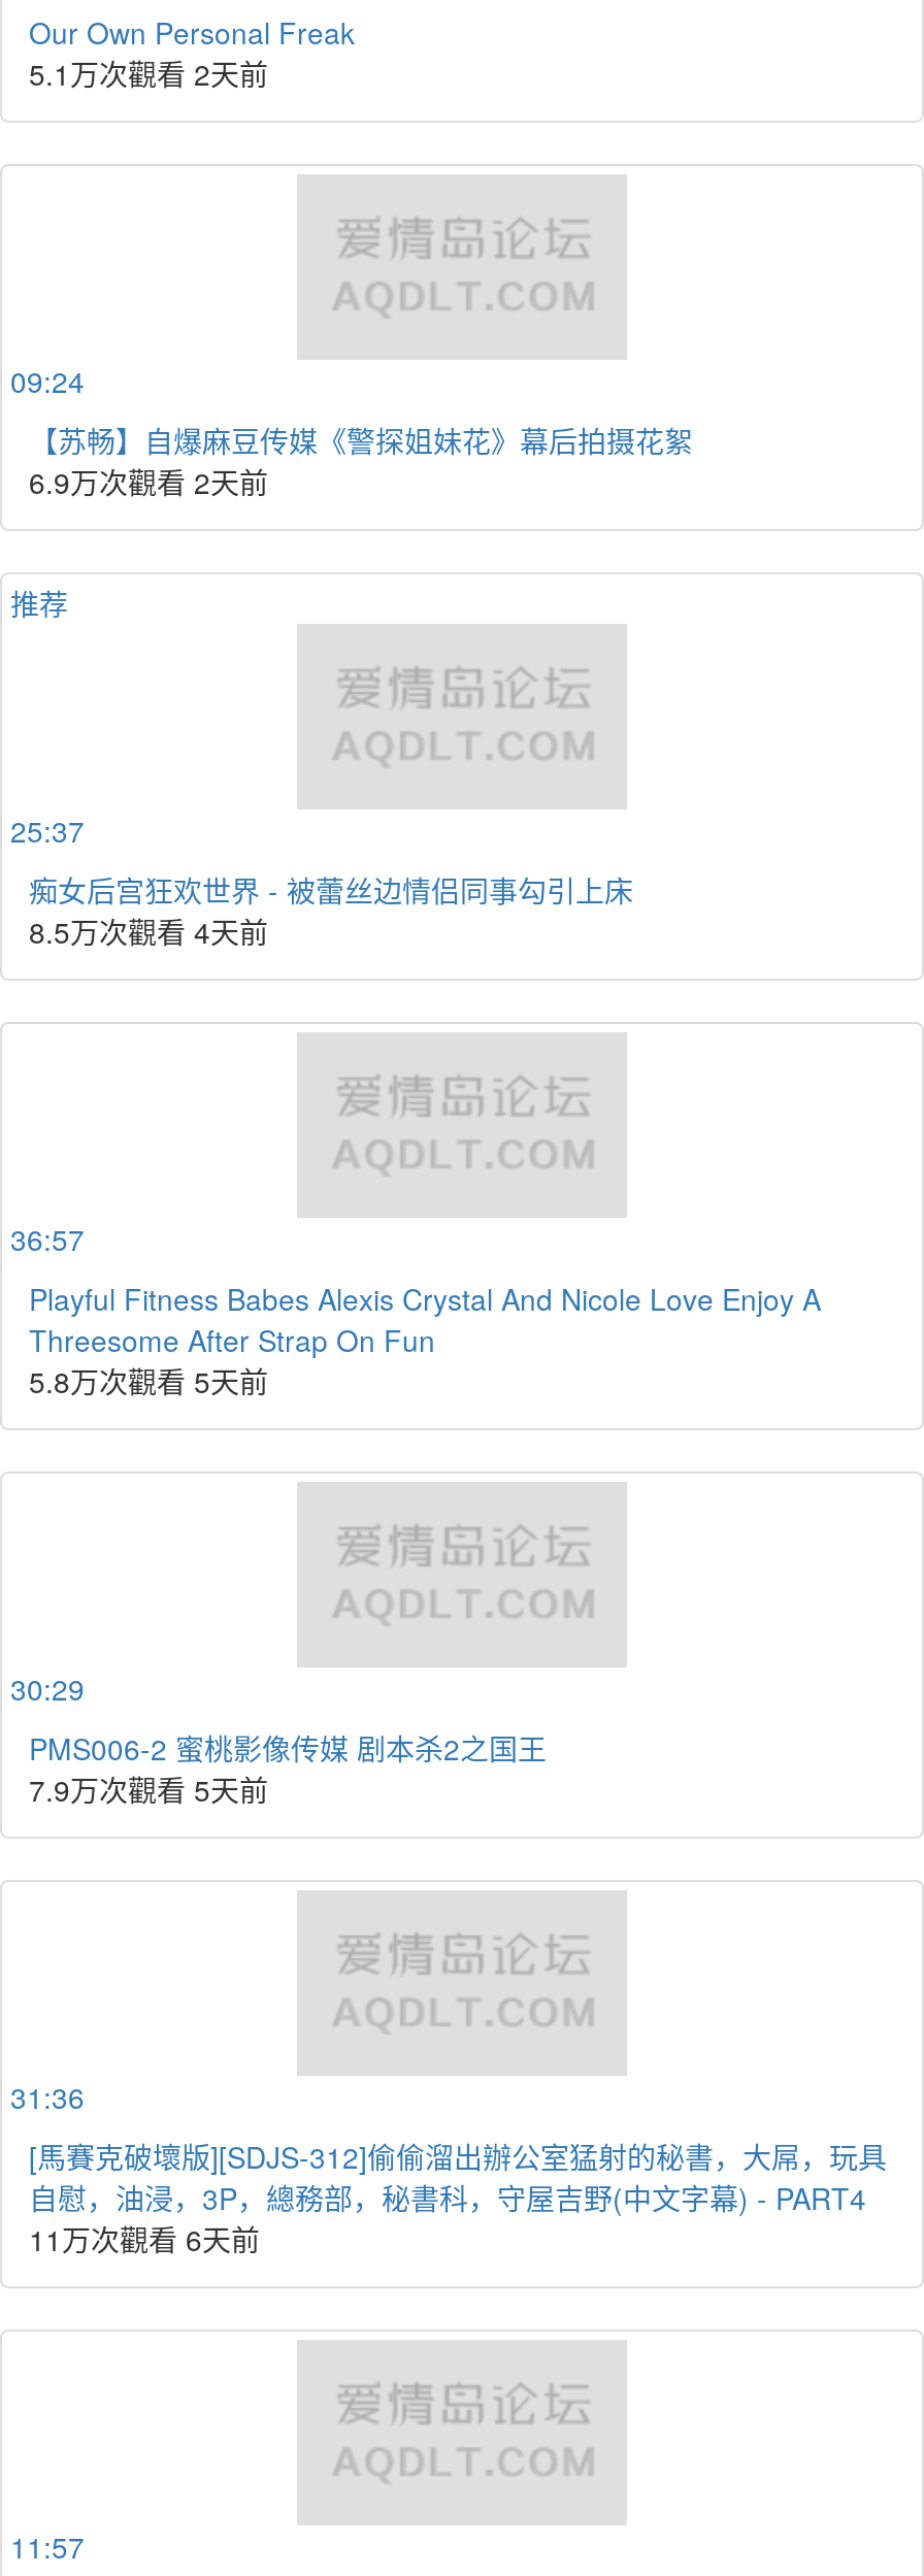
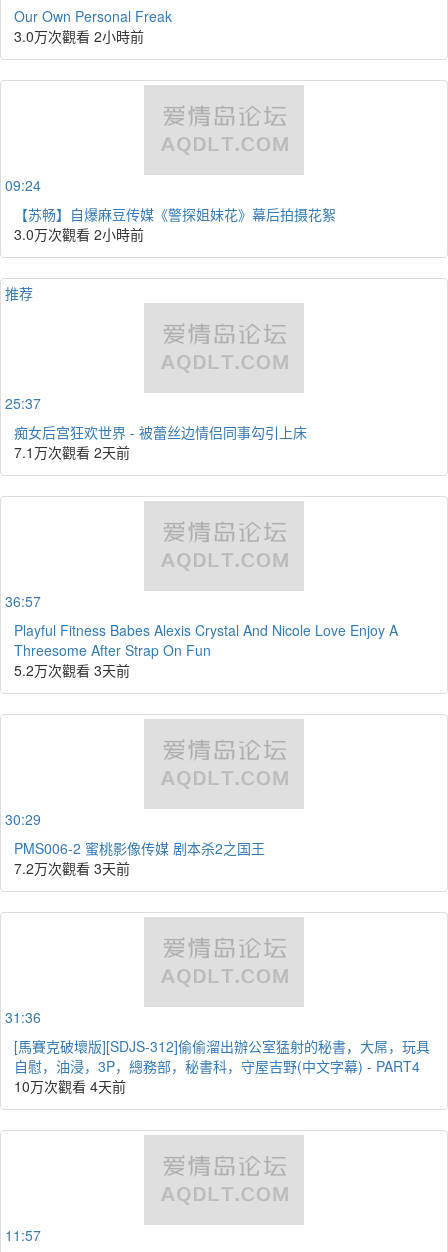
[29,53,268,94] 5.1万次觀看 2天前 -> [14,26,144,46] 3.0万次觀看 2小時前
[29,461,268,502] 6.9万次觀看 2天前 -> [14,224,144,244] 3.0万次觀看 2小時前
[29,911,268,952] 8.5万次觀看 4天前 -> [14,442,130,462] 7.1万次觀看 2天前
[29,1360,268,1401] 5.8万次觀看 5天前 -> [14,660,130,680] 5.2万次觀看 3天前
[29,1769,268,1810] 7.9万次觀看 5天前 -> [14,858,130,878] 7.2万次觀看 3天前
[29,2218,260,2259] 11万次觀看 6天前 -> [14,1076,126,1096] 10万次觀看 4天前

